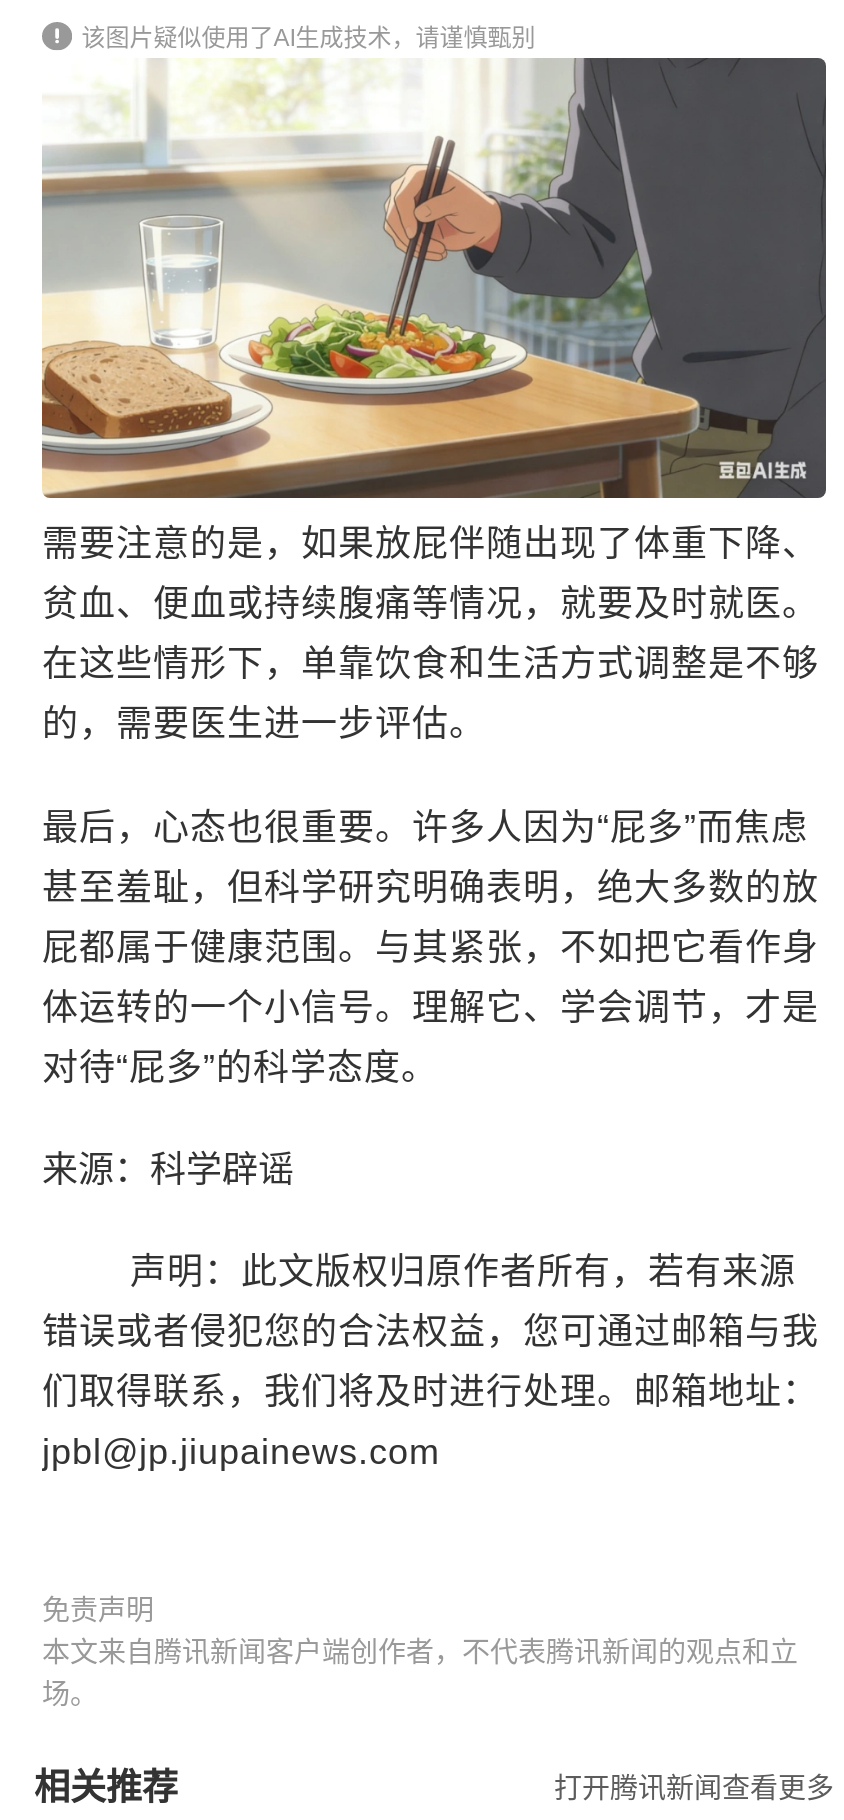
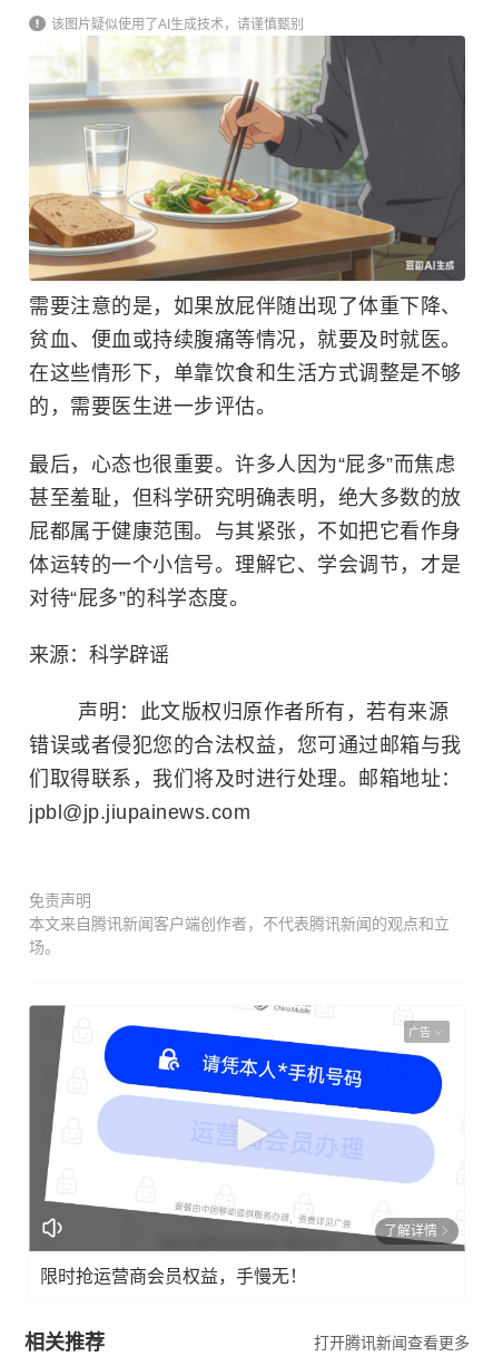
none -> [29,1005,465,1252] [image] | 广告
none -> [40,1223,437,1285] 了解详情 | 限时抢运营商会员权益，手慢无！

